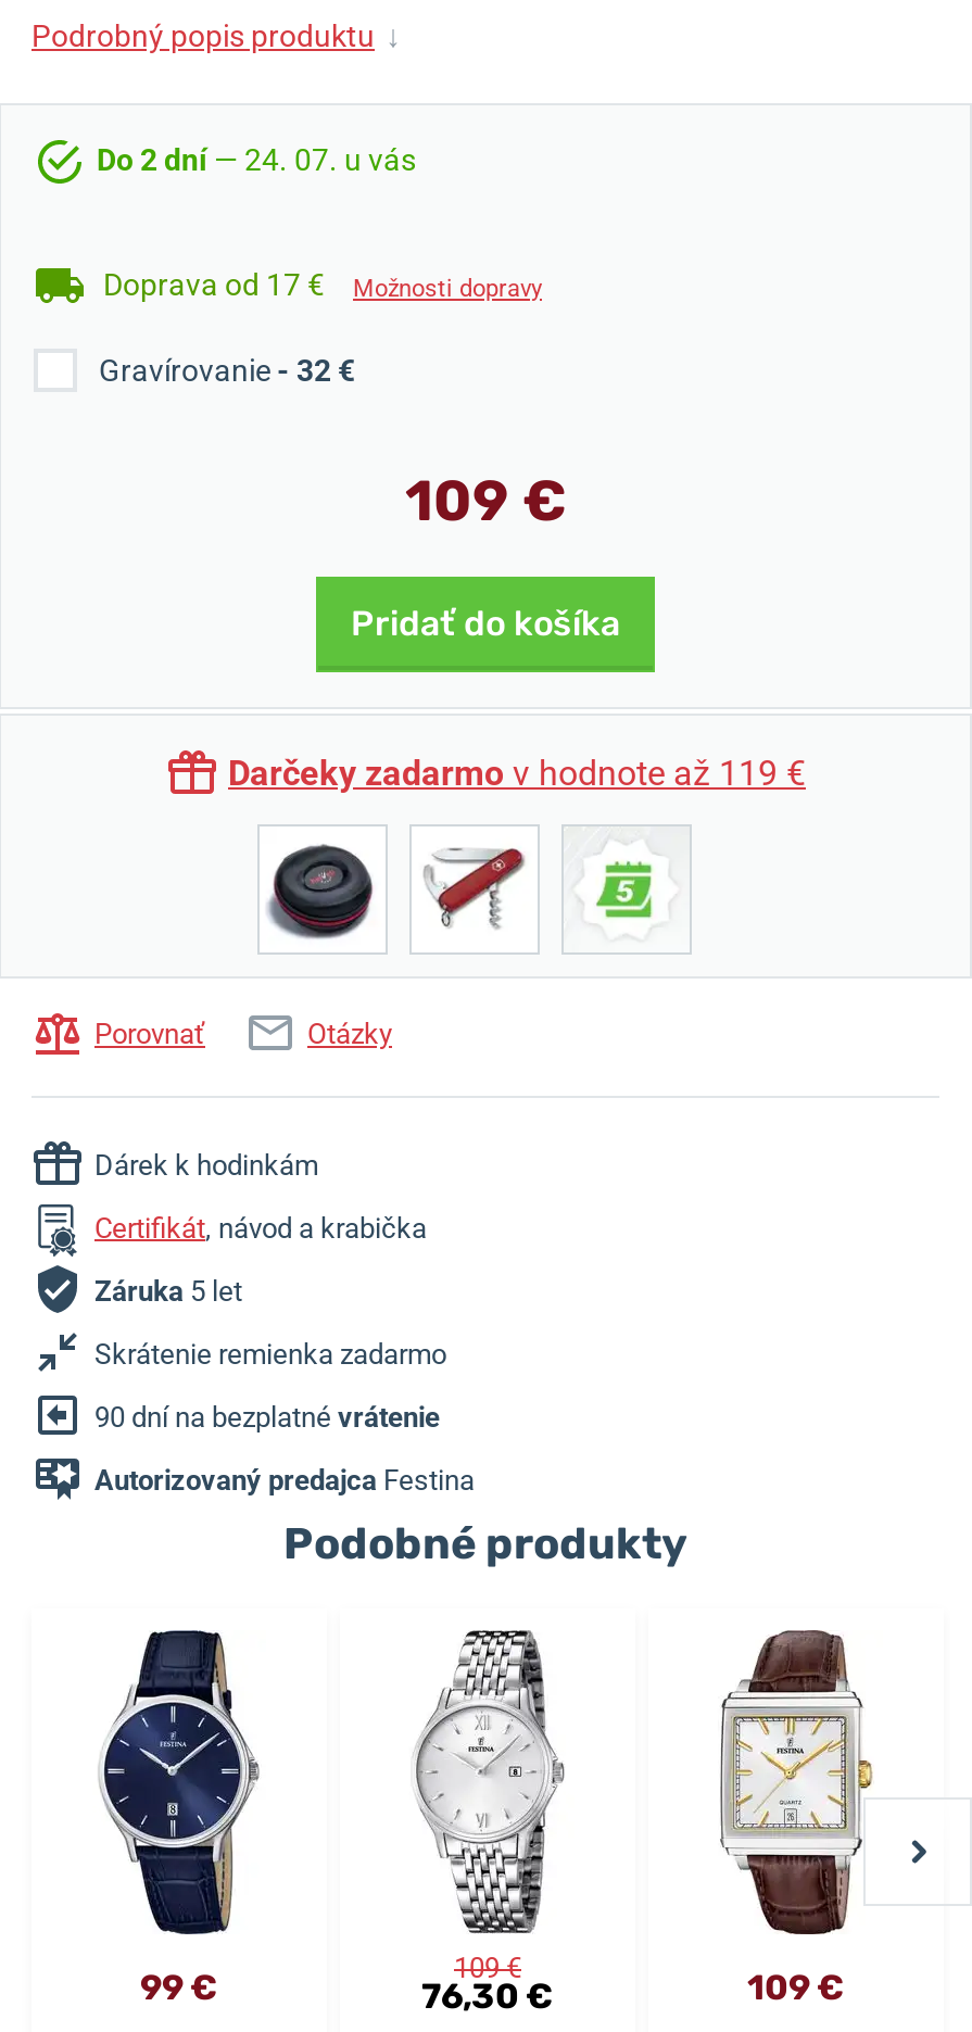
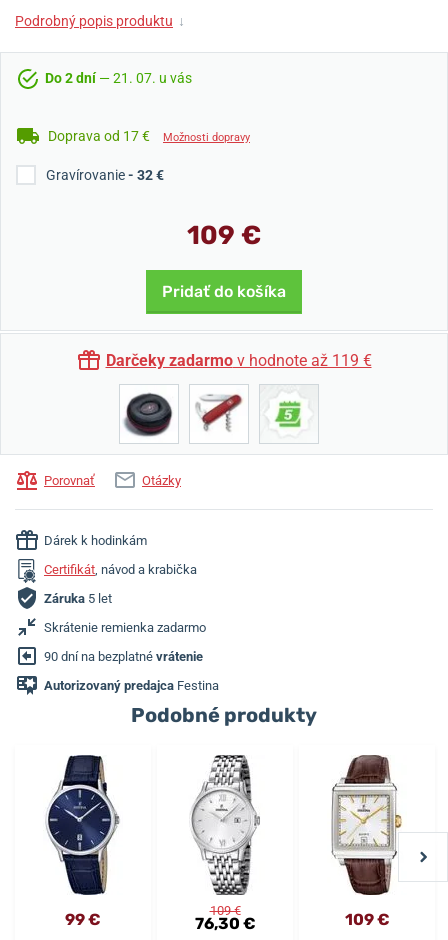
[97,142,416,177] Do 2 dní — 24. 07. u vás -> [45,70,192,86] Do 2 dní — 21. 07. u vás

